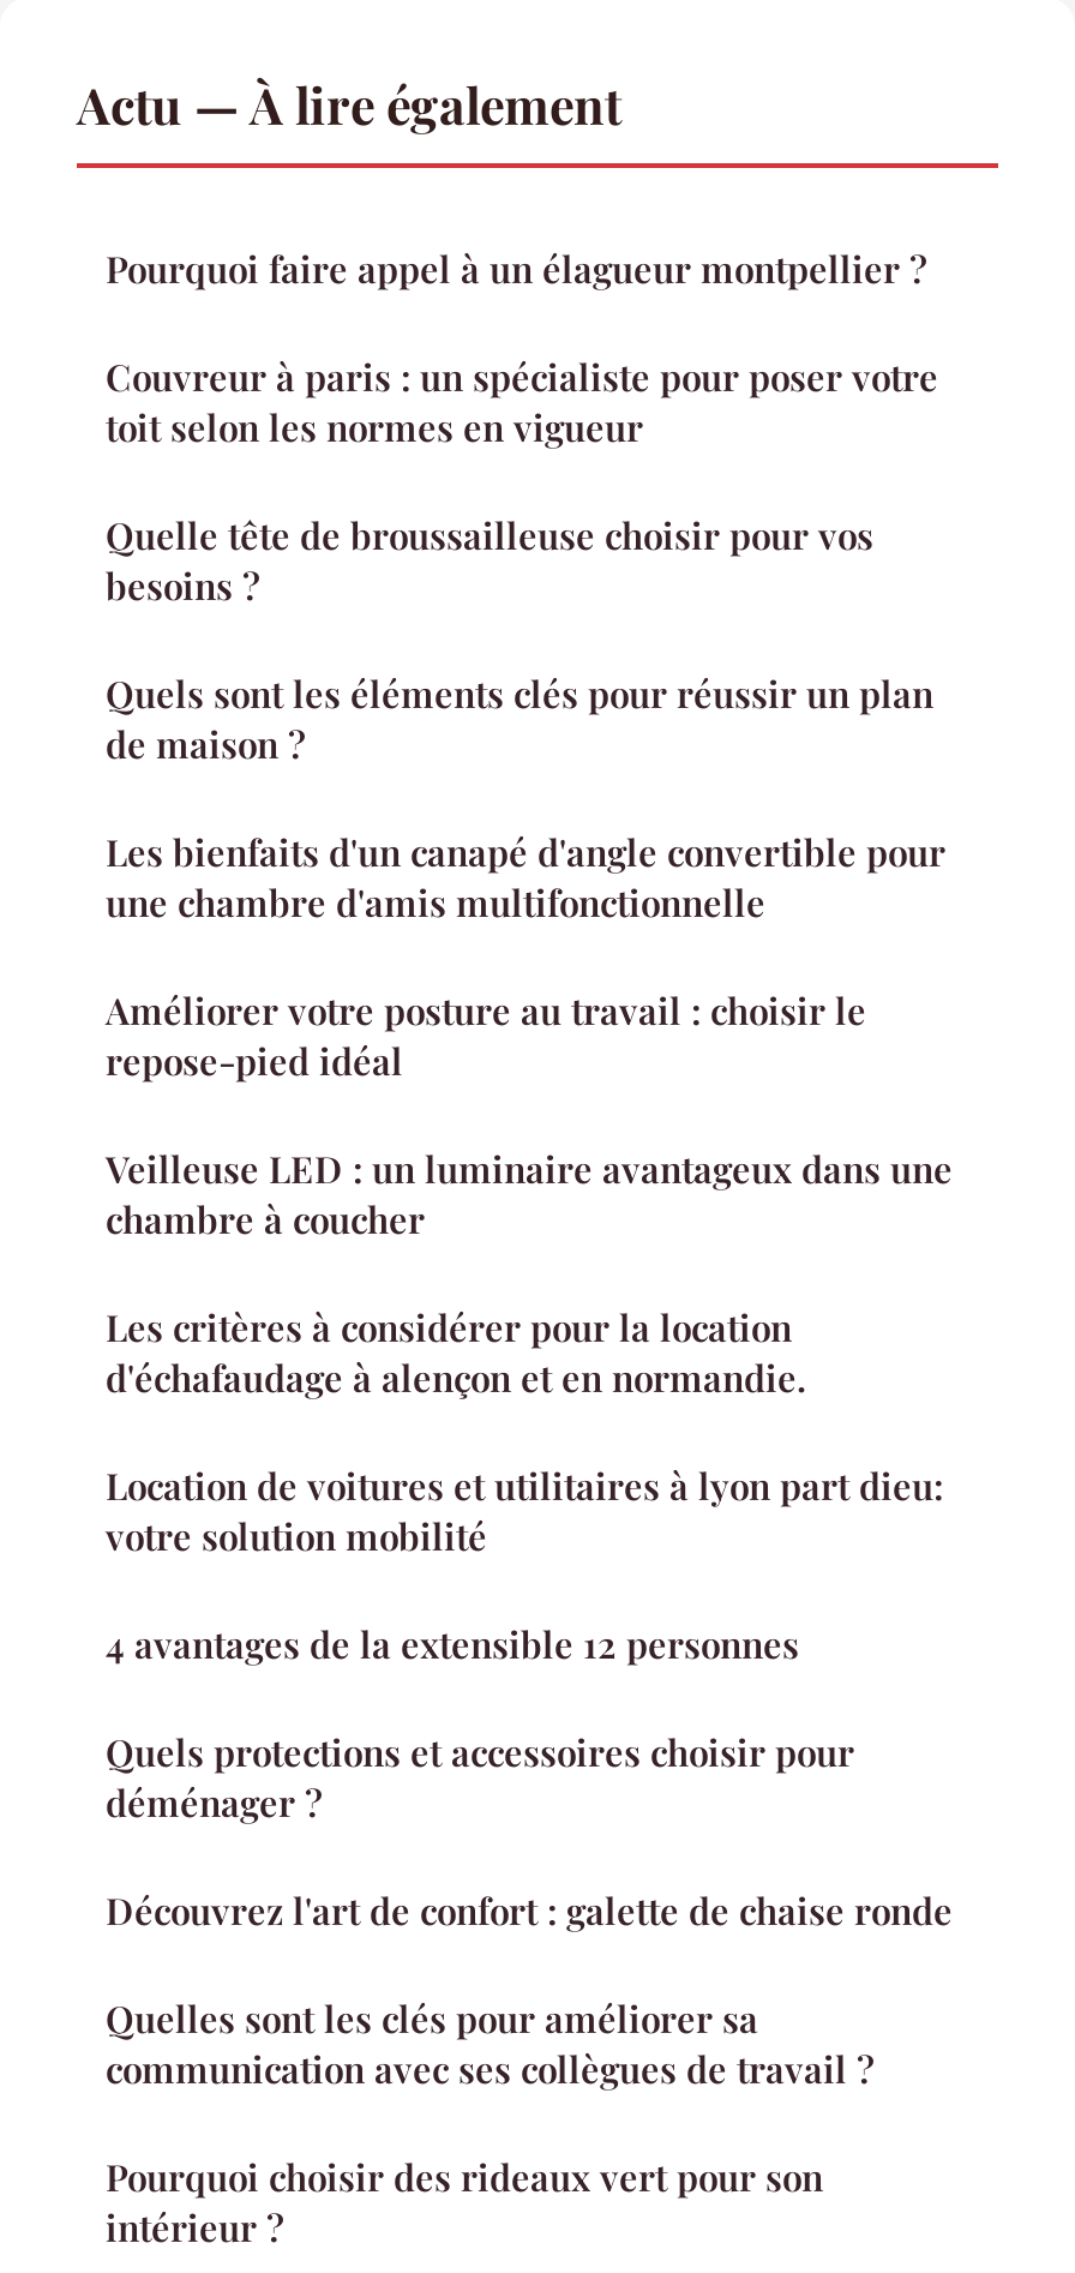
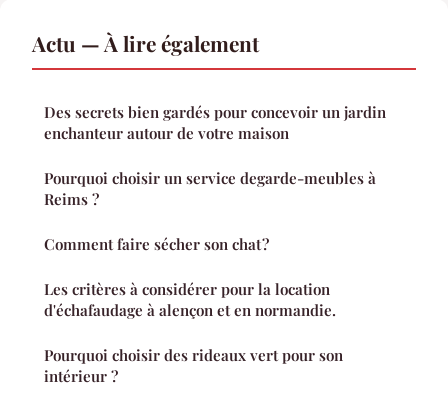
[106,245,953,1243] Pourquoi faire appel à un élagueur montpellier ? | Couvreur à paris : un spécialiste pour poser votre | toit selon les normes en vigueur | Quelle tête de broussailleuse choisir pour vos | besoins ? | Quels sont les éléments clés pour réussir un plan | de maison ? | Les bienfaits d'un canapé d'angle convertible pour | une chambre d'amis multifonctionnelle | Améliorer votre posture au travail : choisir le | repose-pied idéal | Veilleuse LED : un luminaire avantageux dans une | chambre à coucher -> [44,102,386,254] Des secrets bien gardés pour concevoir un jardin | enchanteur autour de votre maison | Pourquoi choisir un service degarde-meubles à | Reims ? | Comment faire sécher son chat ?
[106,1462,953,2093] Location de voitures et utilitaires à lyon part dieu: | votre solution mobilité | 4 avantages de la extensible 12 personnes | Quels protections et accessoires choisir pour | déménager ? | Découvrez l'art de confort : galette de chaise ronde | Quelles sont les clés pour améliorer sa | communication avec ses collègues de travail ? -> none

